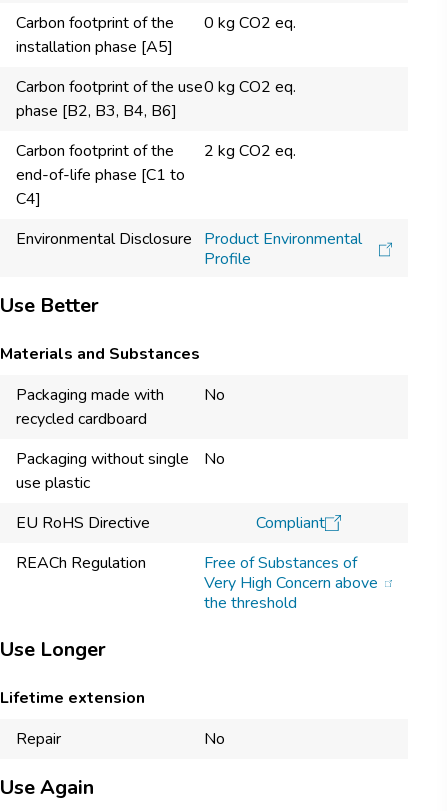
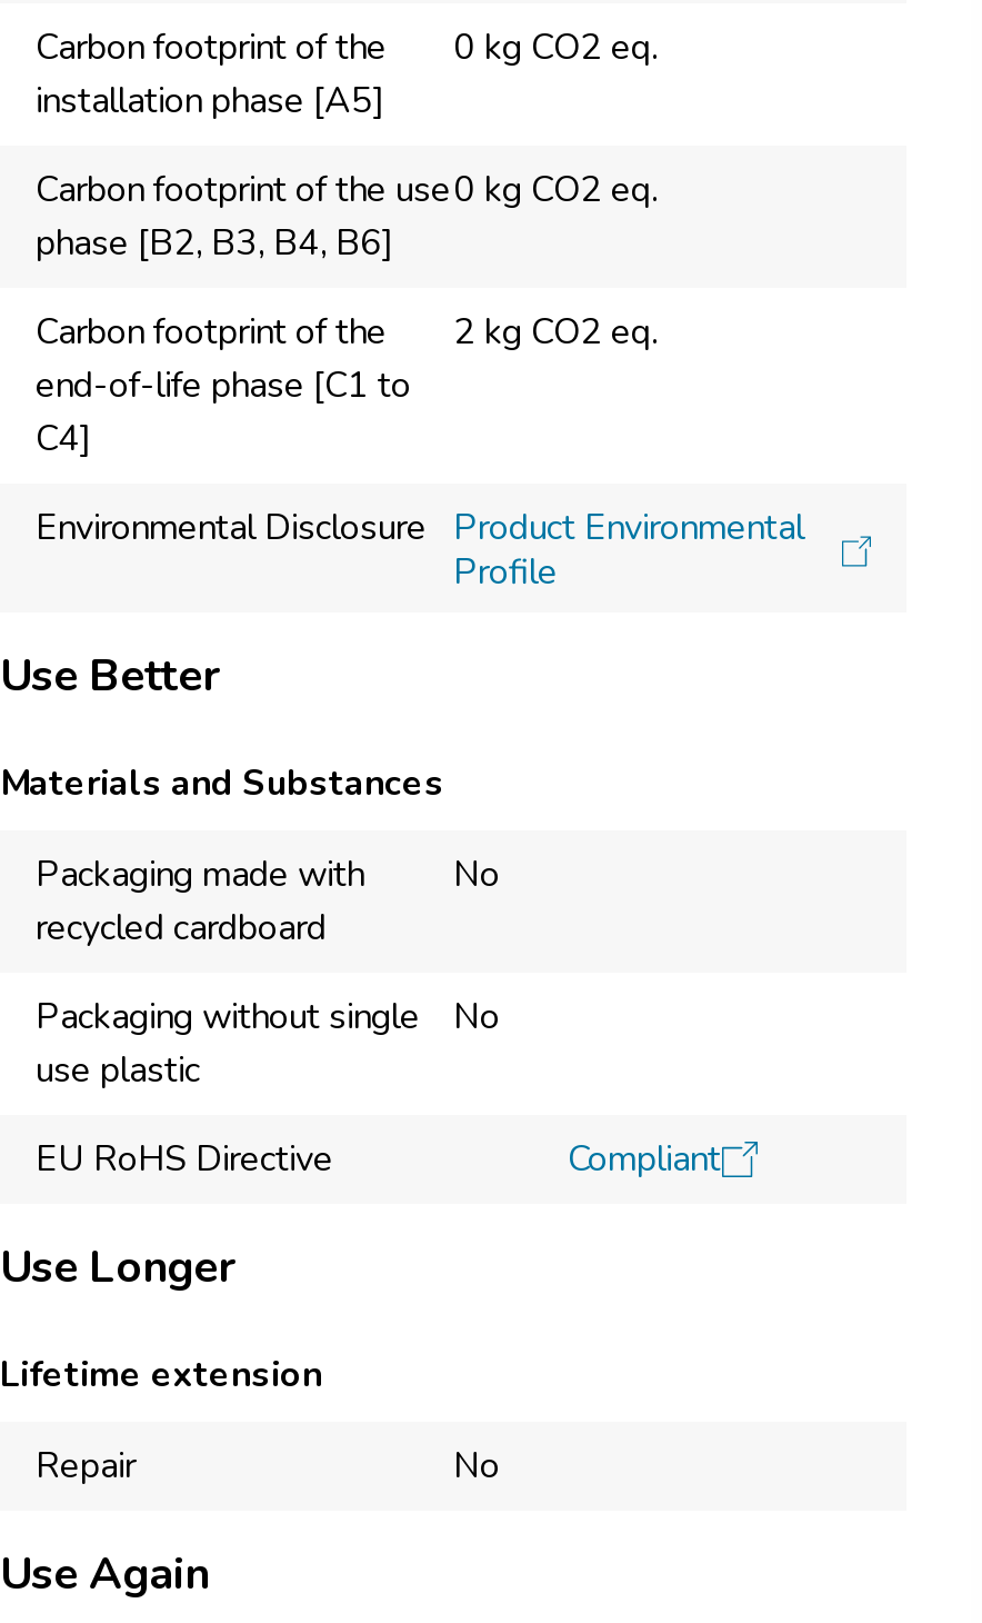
[16,552,378,614] REACh Regulation | Free of Substances of | Very High Concern above | the threshold -> none

